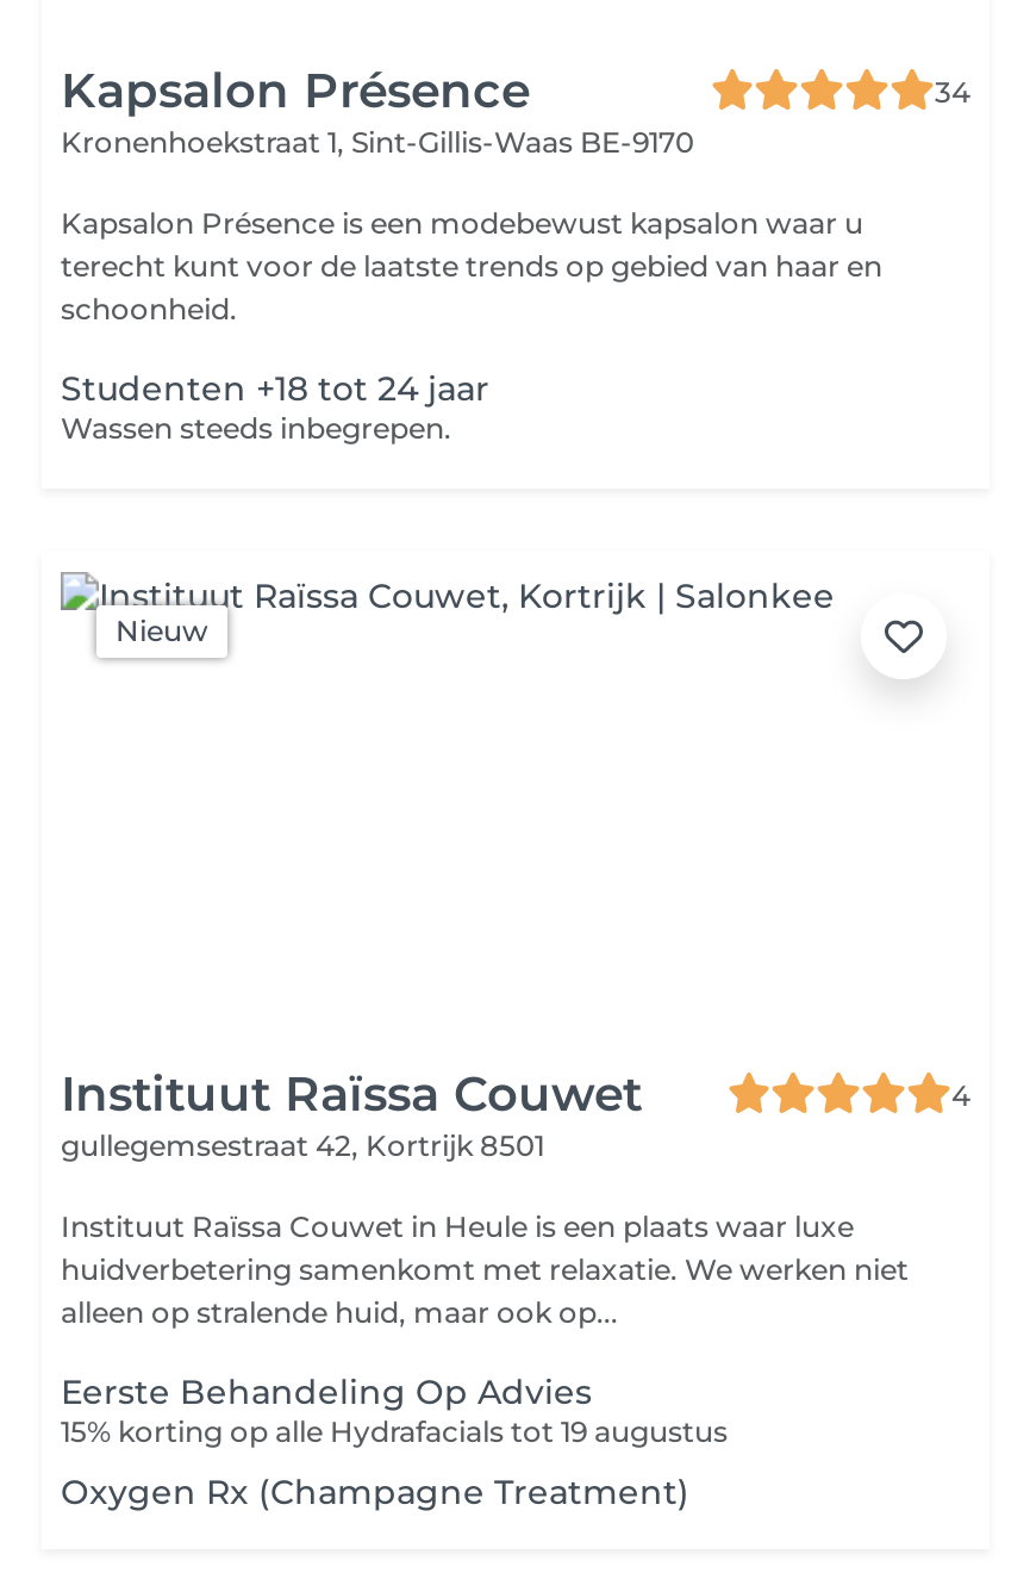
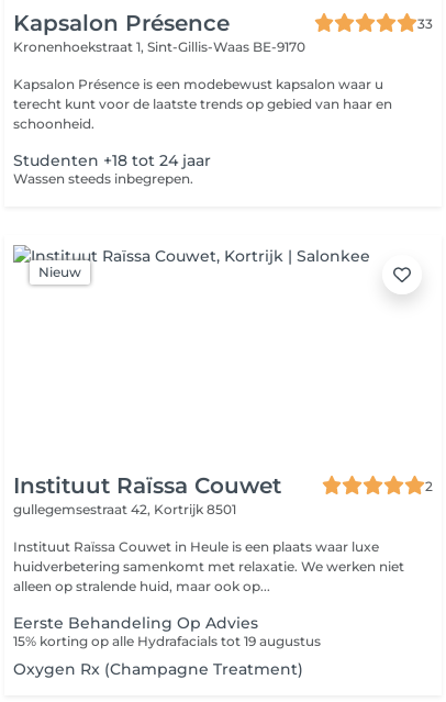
[935,74,970,110] 34 -> [417,15,433,32] 33
[951,1077,970,1113] 4 -> [425,478,433,494] 2

